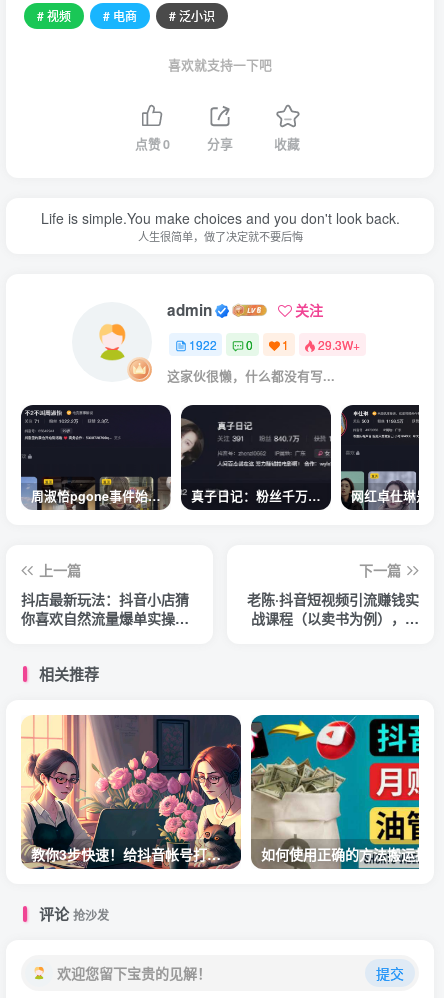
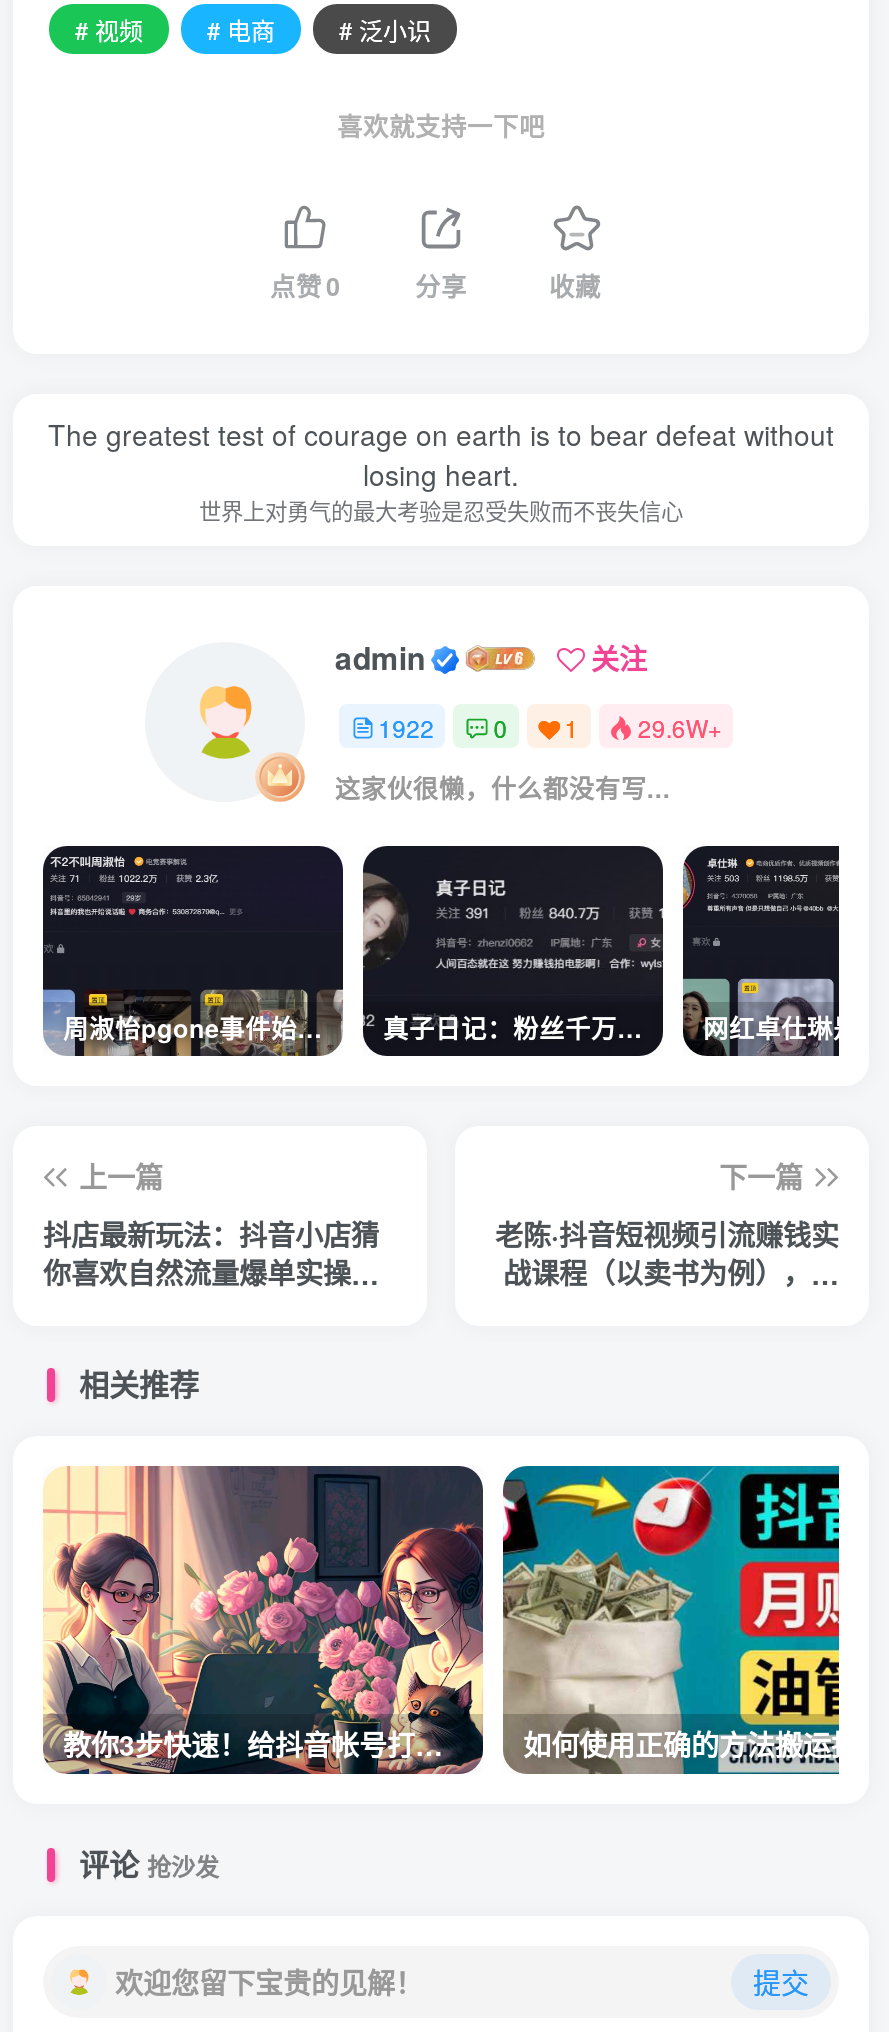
[40,208,399,244] Life is simple.You make choices and you don't look back. | 人生很简单，做了决定就不要后悔 -> [48,414,834,526] The greatest test of courage on earth is to bear defeat without | losing heart. | 世界上对勇气的最大考验是忍受失败而不丧失信心
[189,336,360,353] 1922 0 1 29.3W+ -> [378,710,722,744] 1922 0 1 29.6W+

